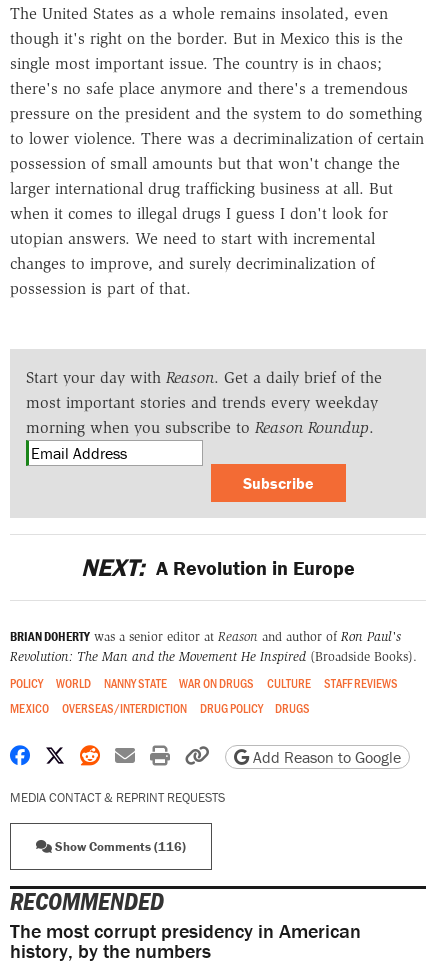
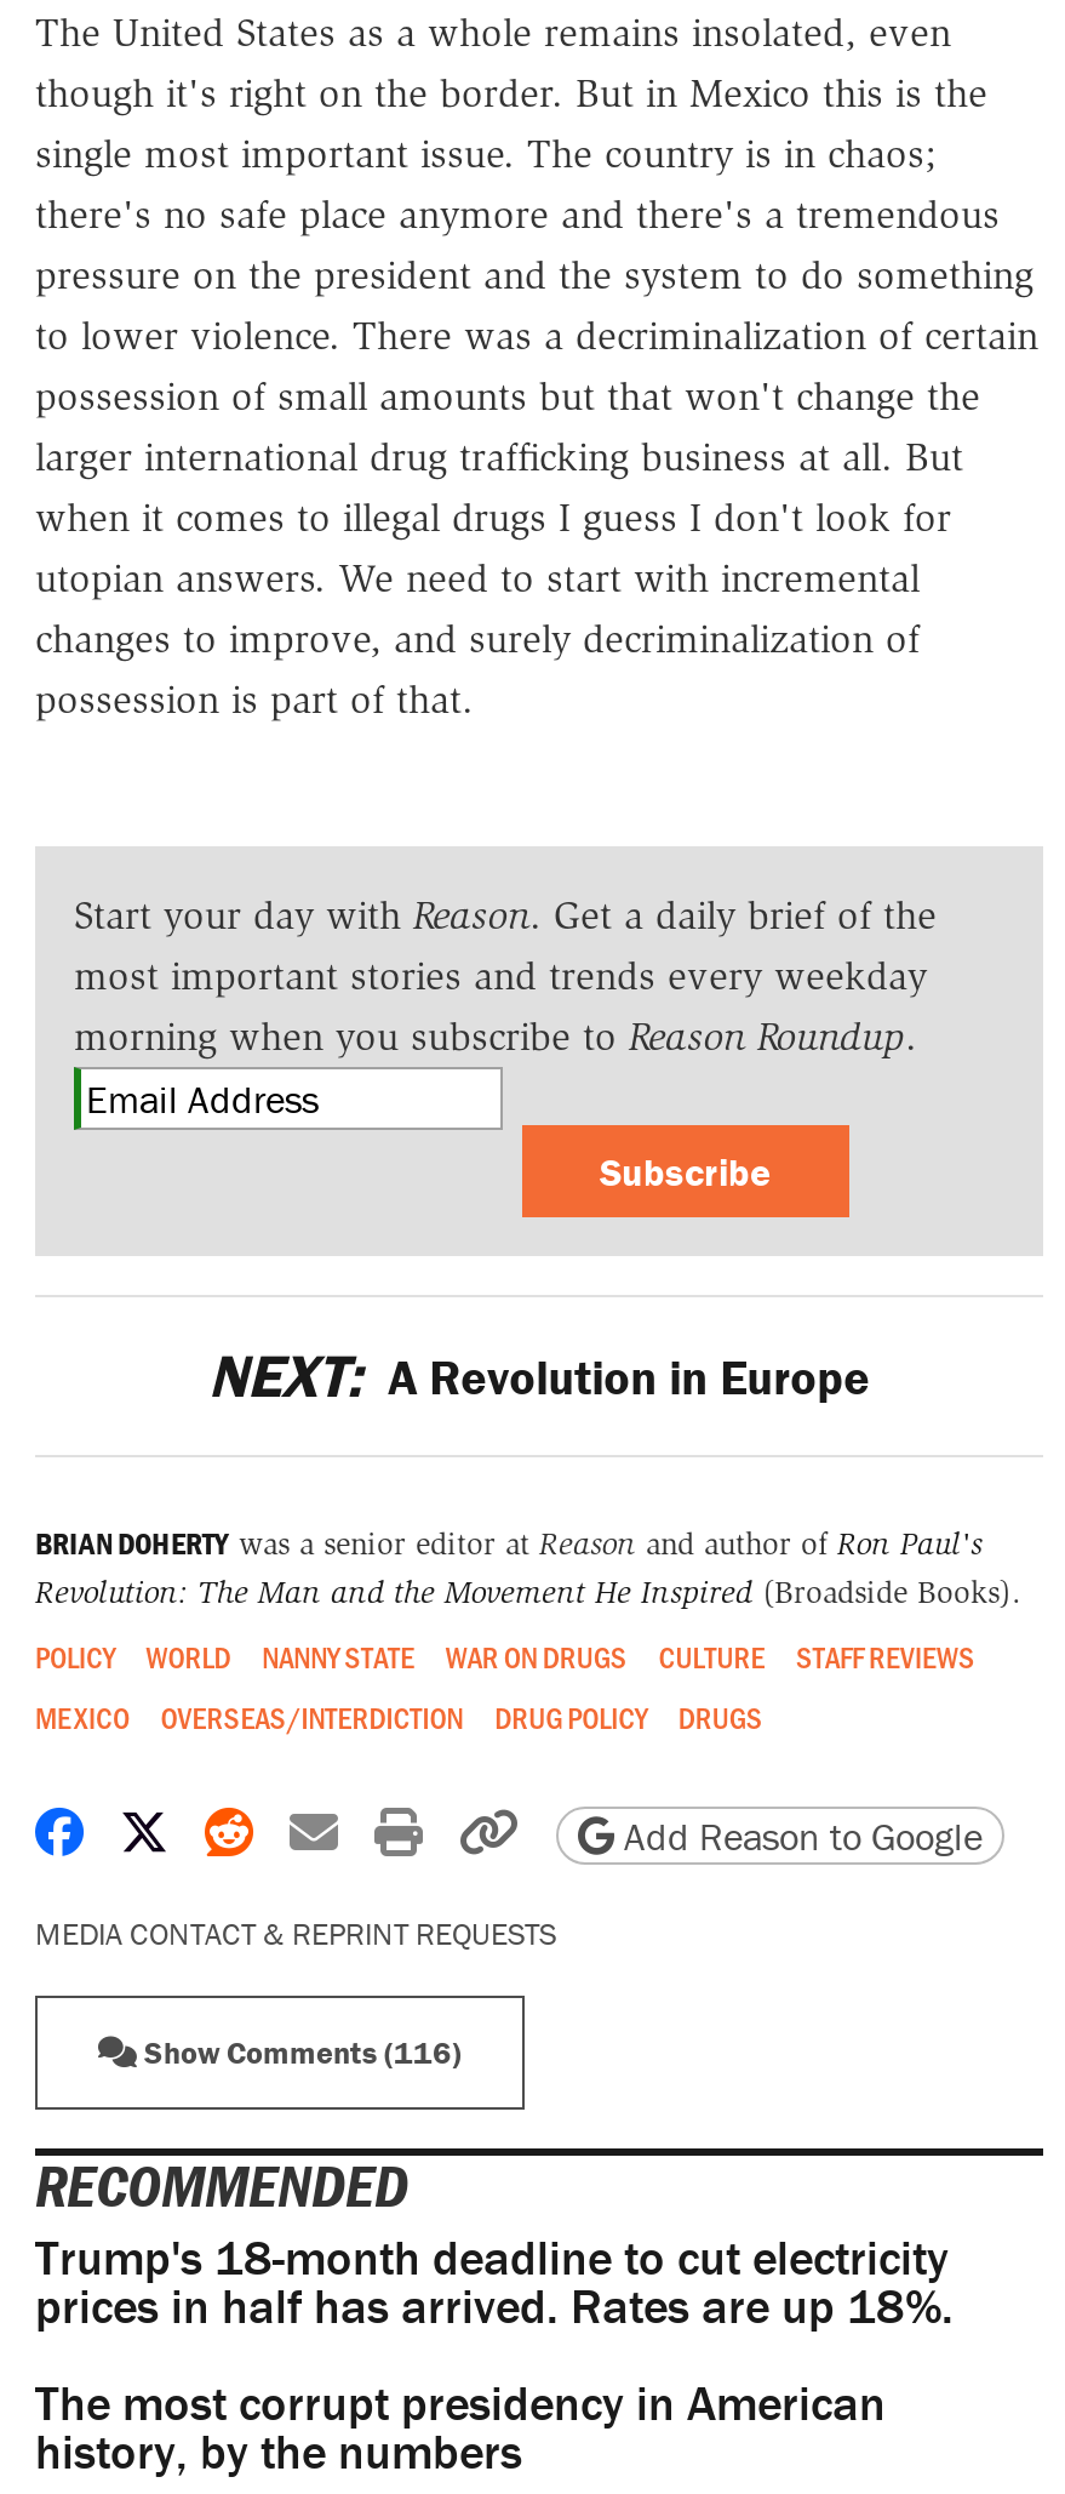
none -> [35,2226,954,2335] Trump's 18-month deadline to cut electricity | prices in half has arrived. Rates are up 18%.

